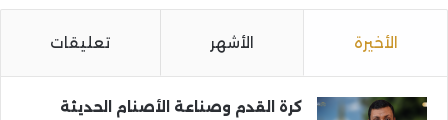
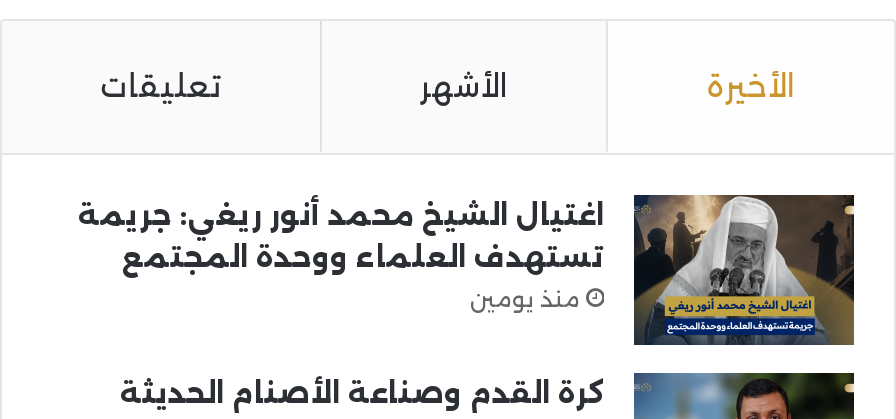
none -> [78,195,854,347] [image] | اغتيال الشيخ محمد أنور ريغي: جريمة | تستهدف العلماء ووحدة المجتمع | منذ يومين

